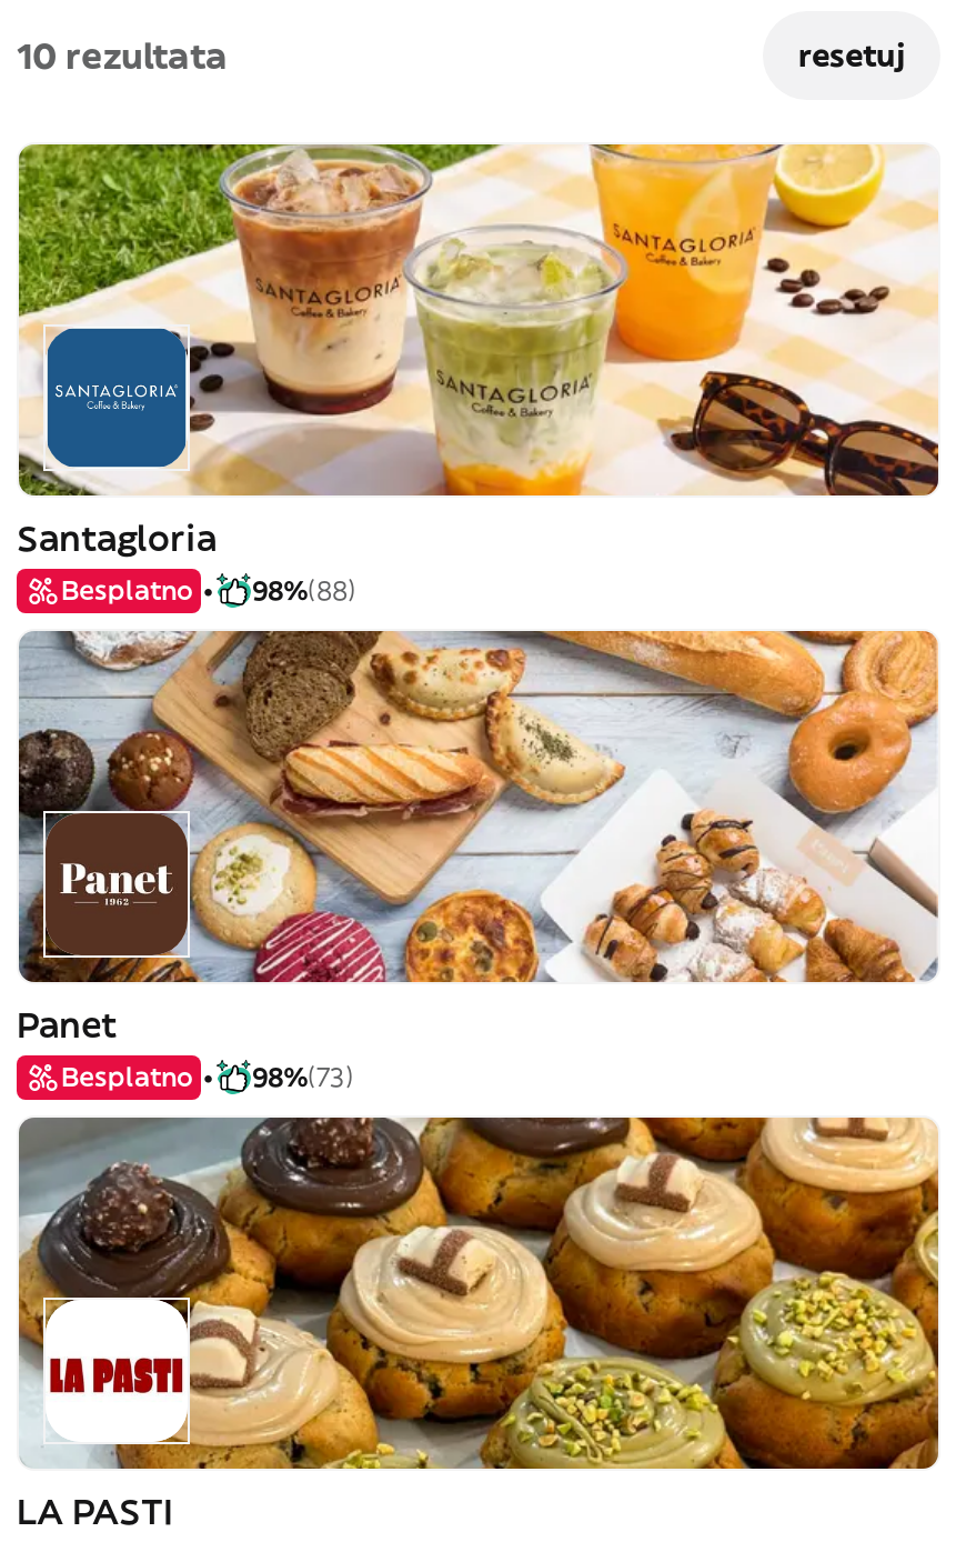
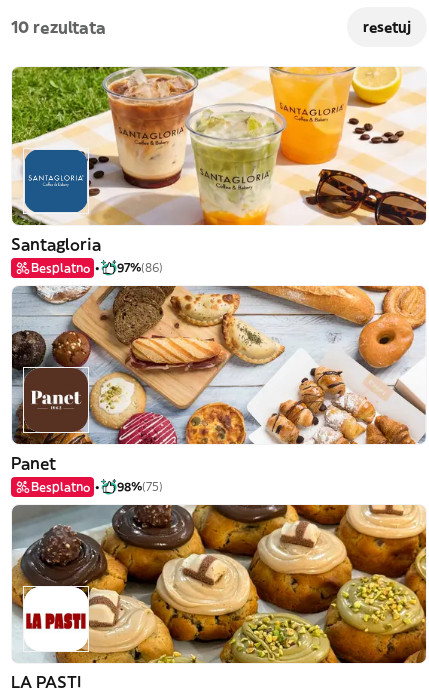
[61,573,356,607] Besplatno 98%(88) -> [31,260,163,275] Besplatno 97%(86)
[61,1060,354,1093] Besplatno 98%(73) -> [31,479,163,494] Besplatno 98%(75)

